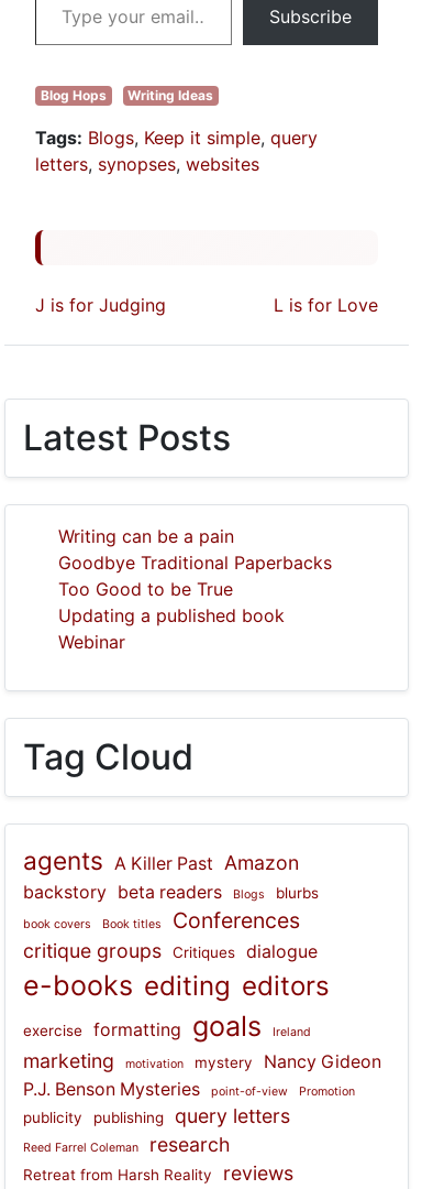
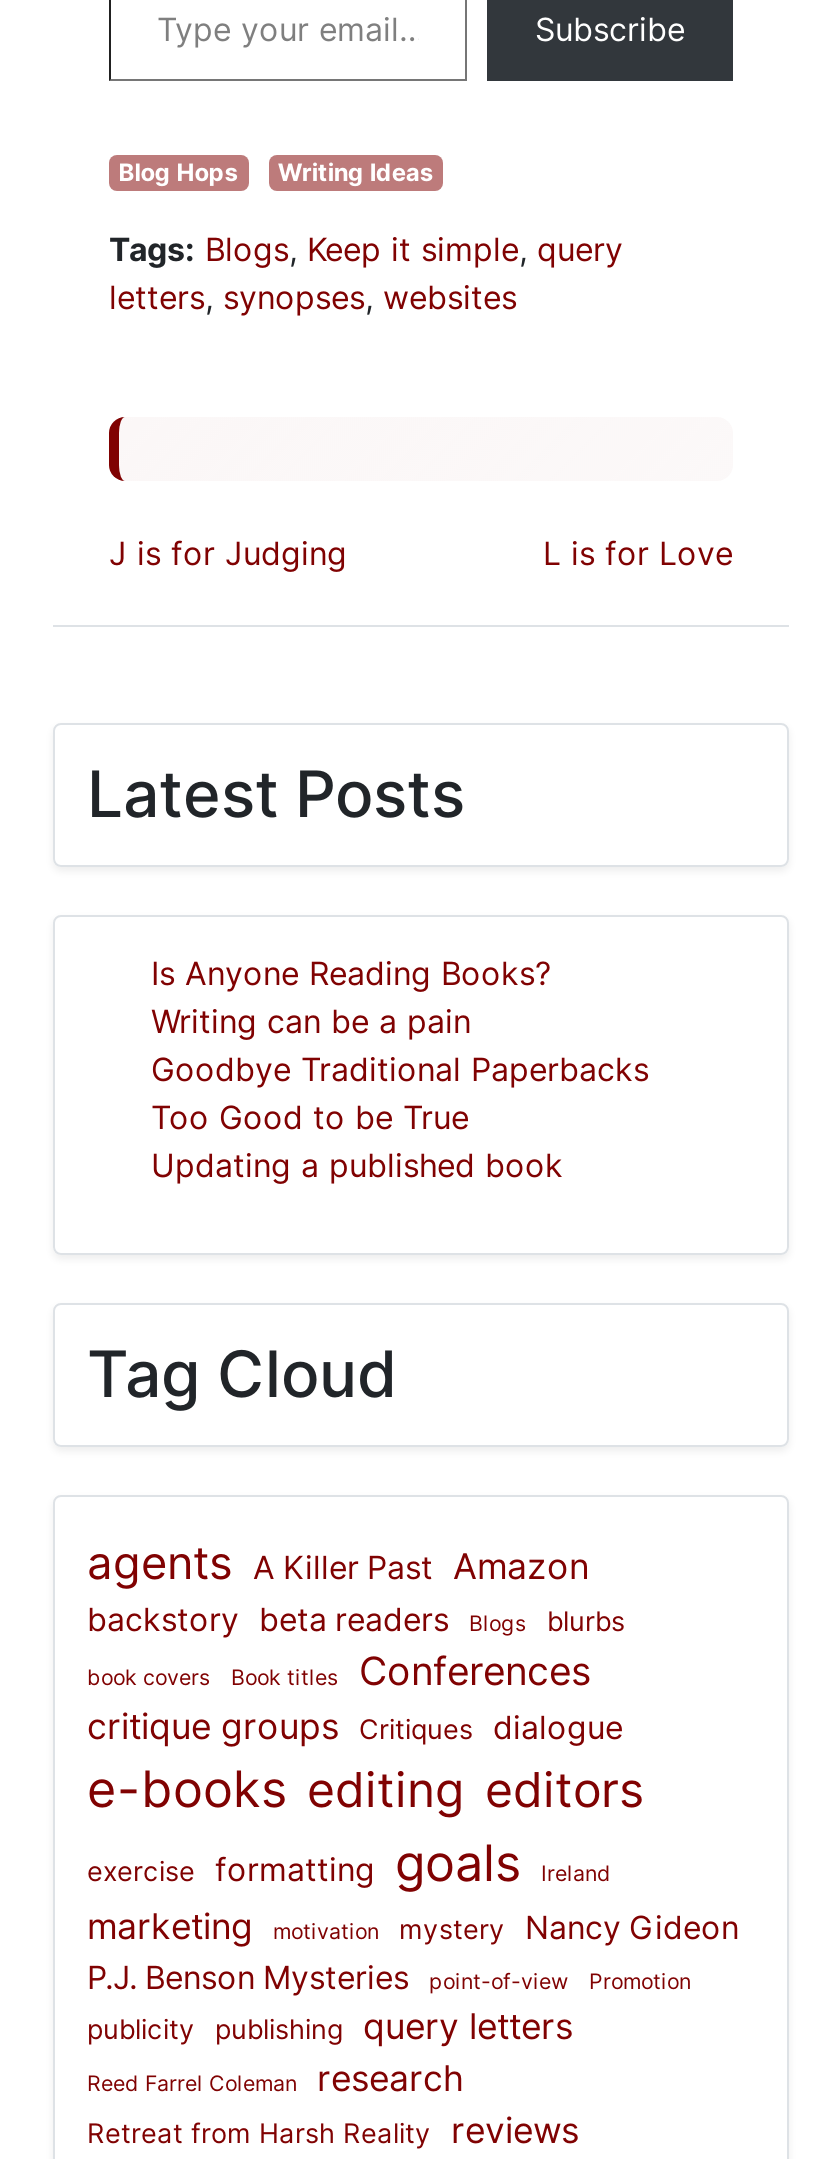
none -> [151,953,551,993] Is Anyone Reading Books?
moved [58,525,332,626] -> [151,1001,649,1185]: Writing can be a pain | Goodbye Traditional Paperbacks | Too Good to be True | Updating a published book
[58,631,125,653] Webinar -> none

